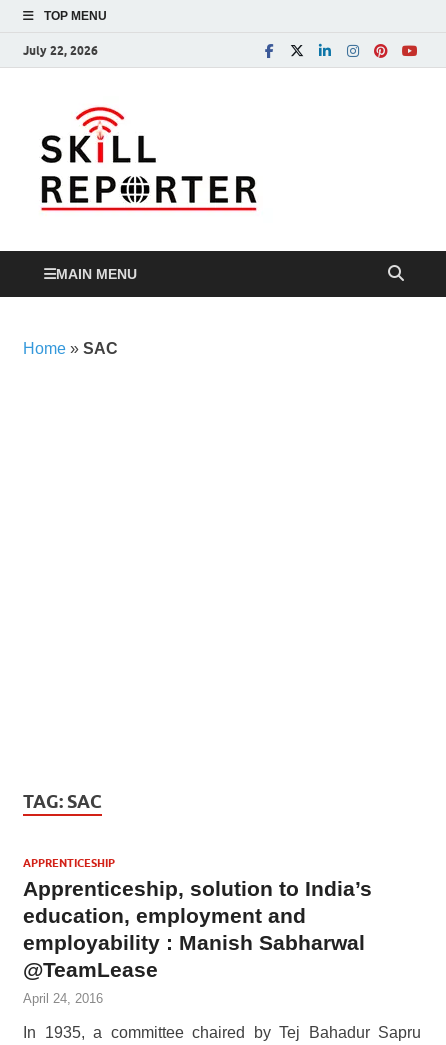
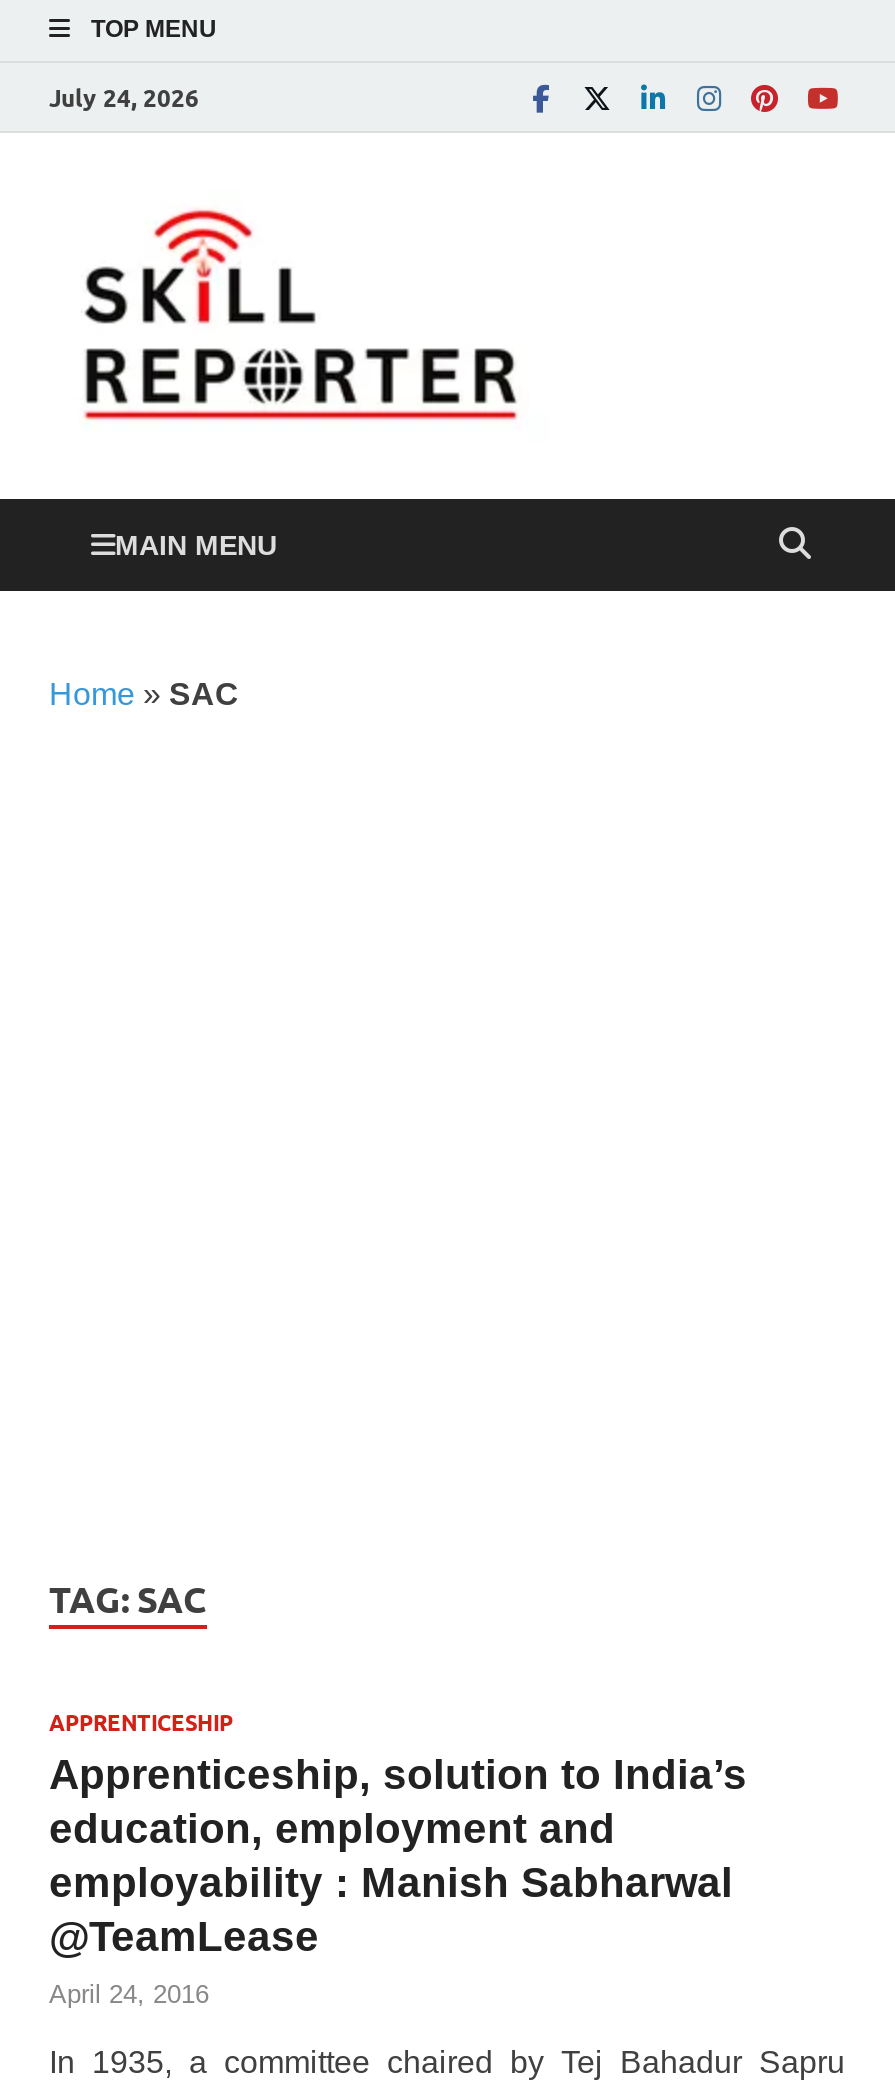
[23,42,98,57] July 22, 2026 -> [49,82,199,112] July 24, 2026

